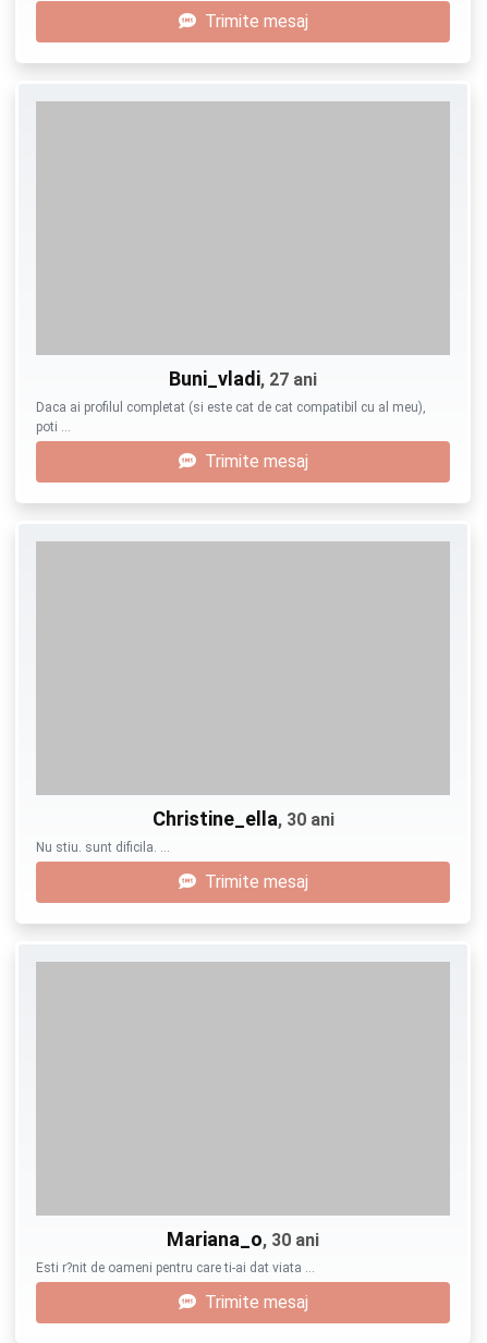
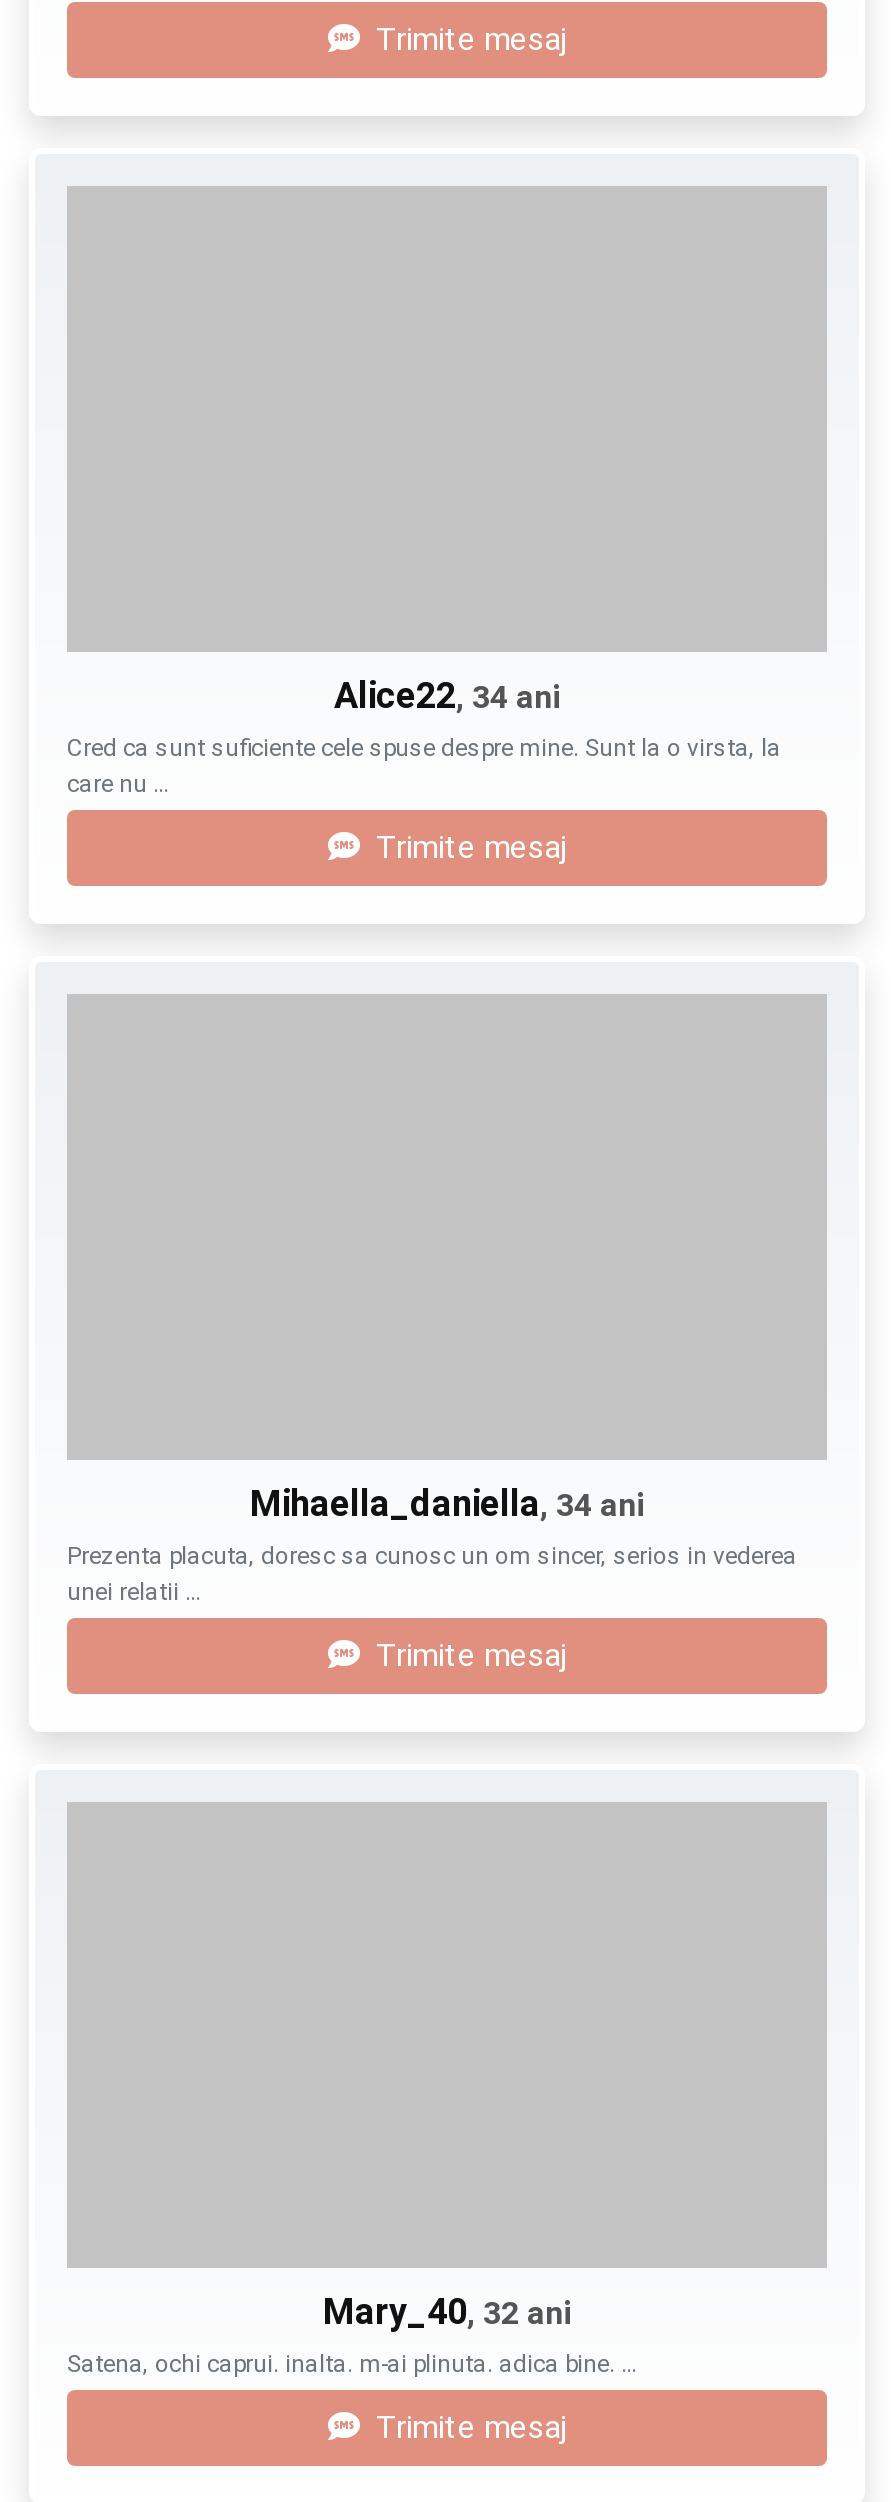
[36,367,426,435] Buni_vladi, 27 ani | Daca ai profilul completat (si este cat de cat compatibil cu al meu), | poti … -> [67,674,781,798] Alice22, 34 ani | Cred ca sunt suficiente cele spuse despre mine. Sunt la o virsta, la | care nu …
[36,807,334,855] Christine_ella, 30 ani | Nu stiu. sunt dificila. … -> [67,1482,797,1606] Mihaella_daniella, 34 ani | Prezenta placuta, doresc sa cunosc un om sincer, serios in vederea | unei relatii …
[36,1228,319,1275] Mariana_o, 30 ani | Esti r?nit de oameni pentru care ti-ai dat viata … -> [67,2290,639,2378] Mary_40, 32 ani | Satena, ochi caprui. inalta. m-ai plinuta. adica bine. …

